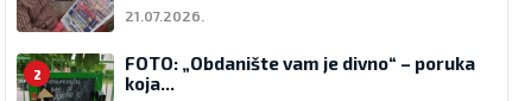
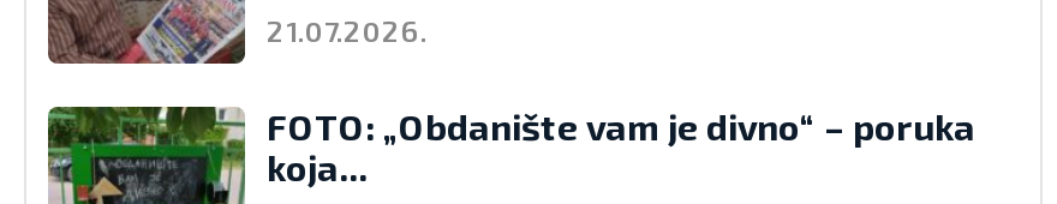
[33,66,41,82] 2 -> none

